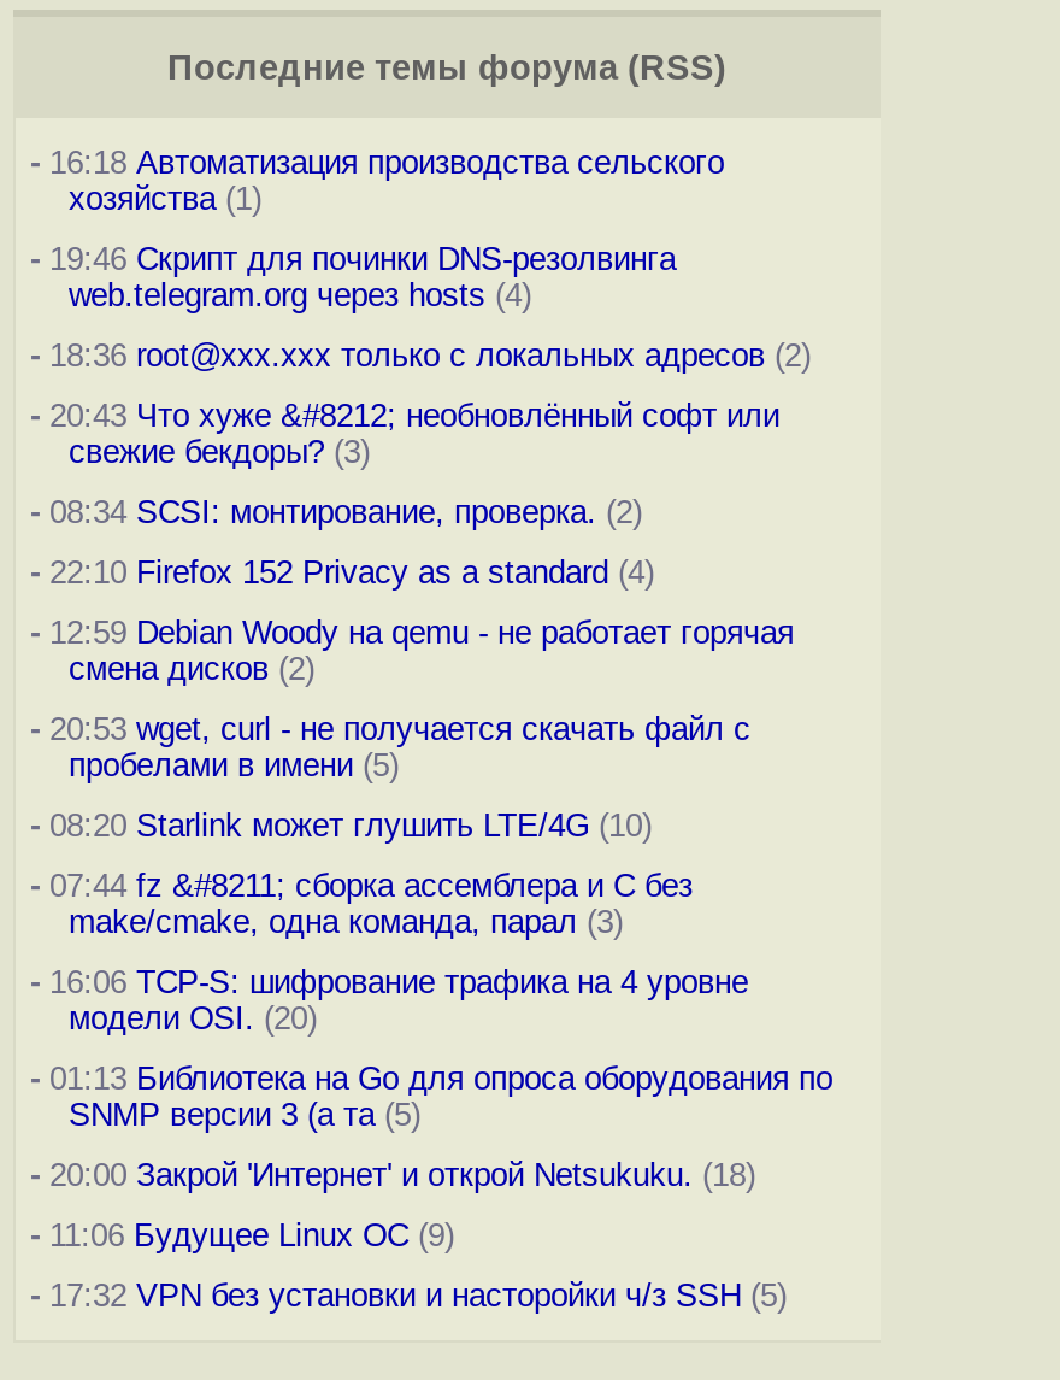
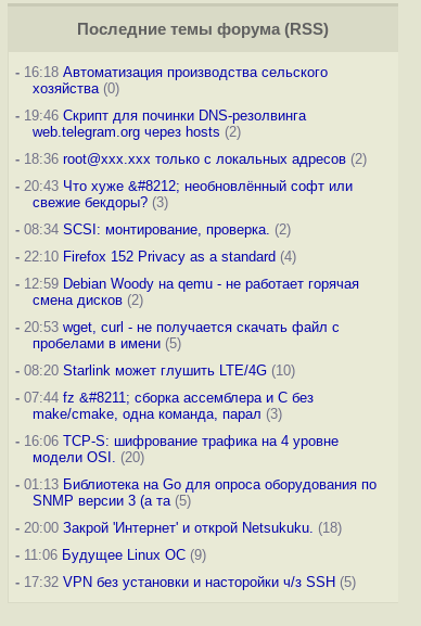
[69,181,261,217] хозяйства (1) -> [33,80,119,97] хозяйства (0)
[69,277,531,313] web.telegram.org через hosts (4) -> [33,124,241,140] web.telegram.org через hosts (2)

